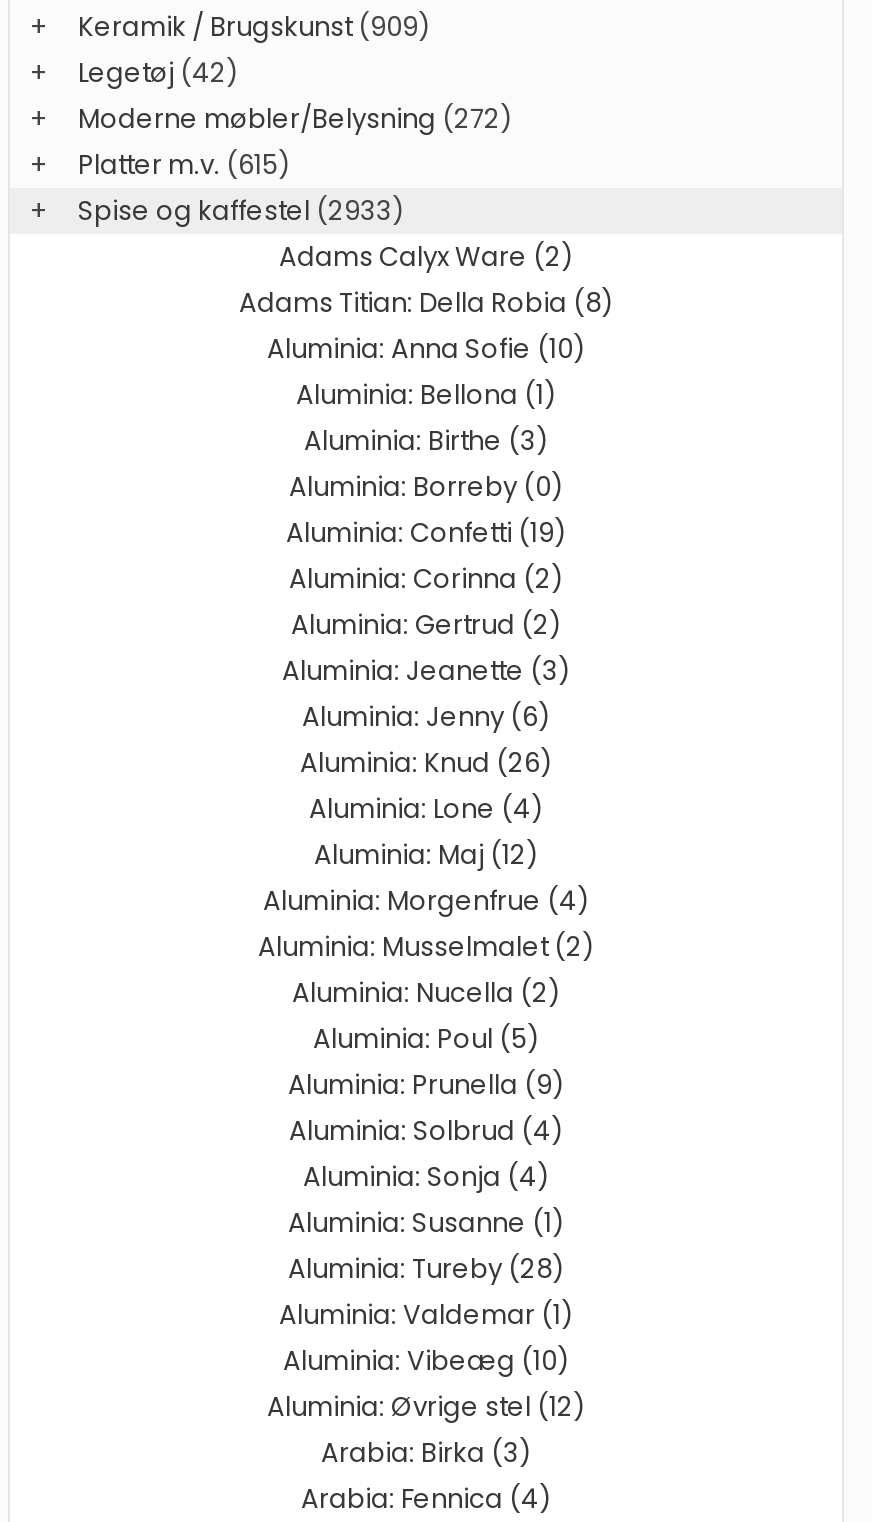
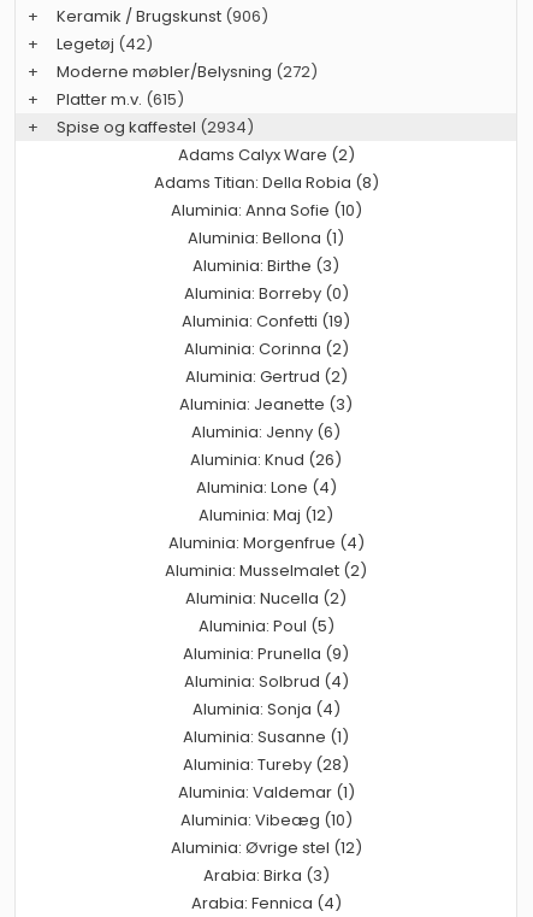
[78,7,430,45] Keramik / Brugskunst (909) -> [57,4,268,27] Keramik / Brugskunst (906)
[78,191,404,229] Spise og kaffestel (2933) -> [57,115,254,138] Spise og kaffestel (2934)

